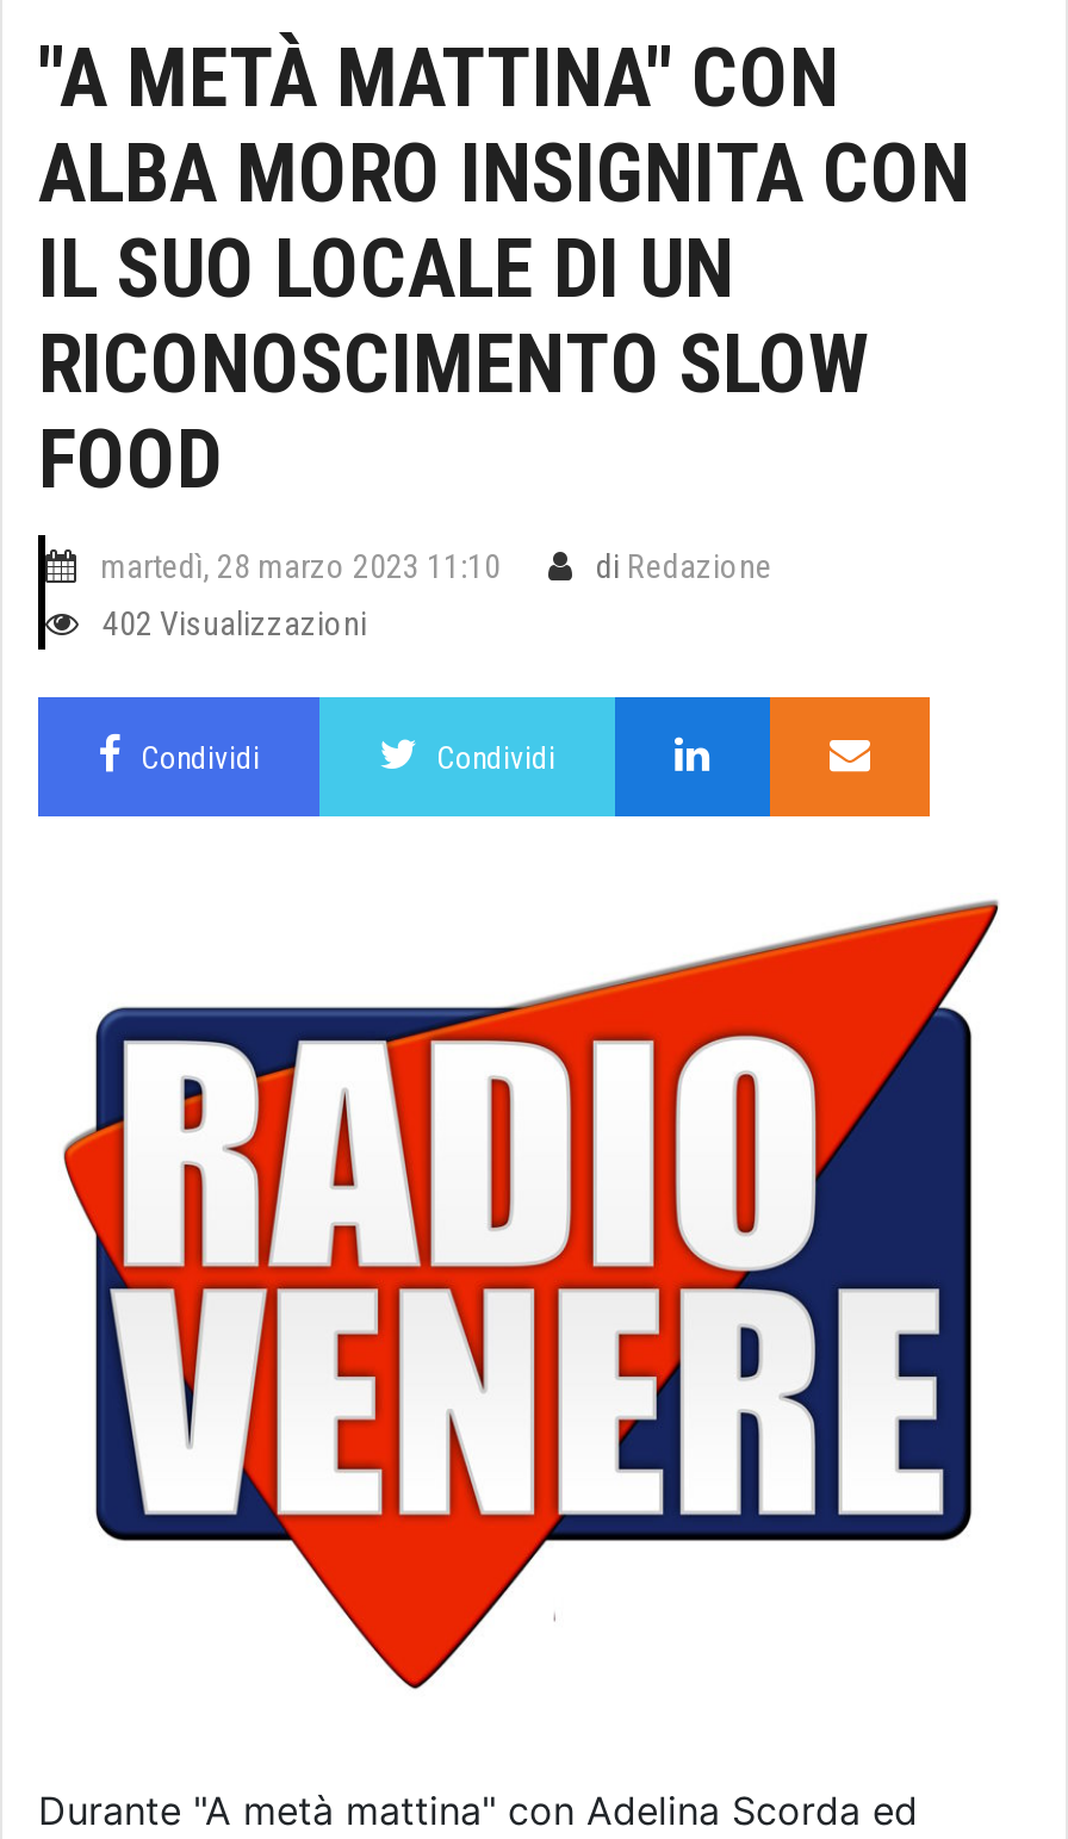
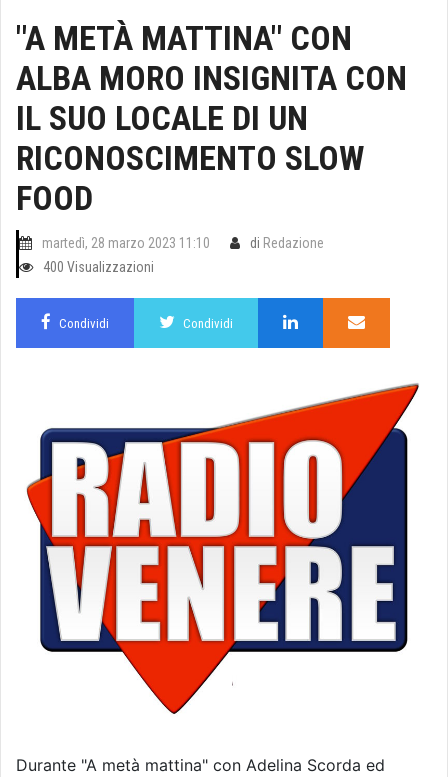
[103,604,367,642] 402 Visualizzazioni -> [43,259,154,275] 400 Visualizzazioni

